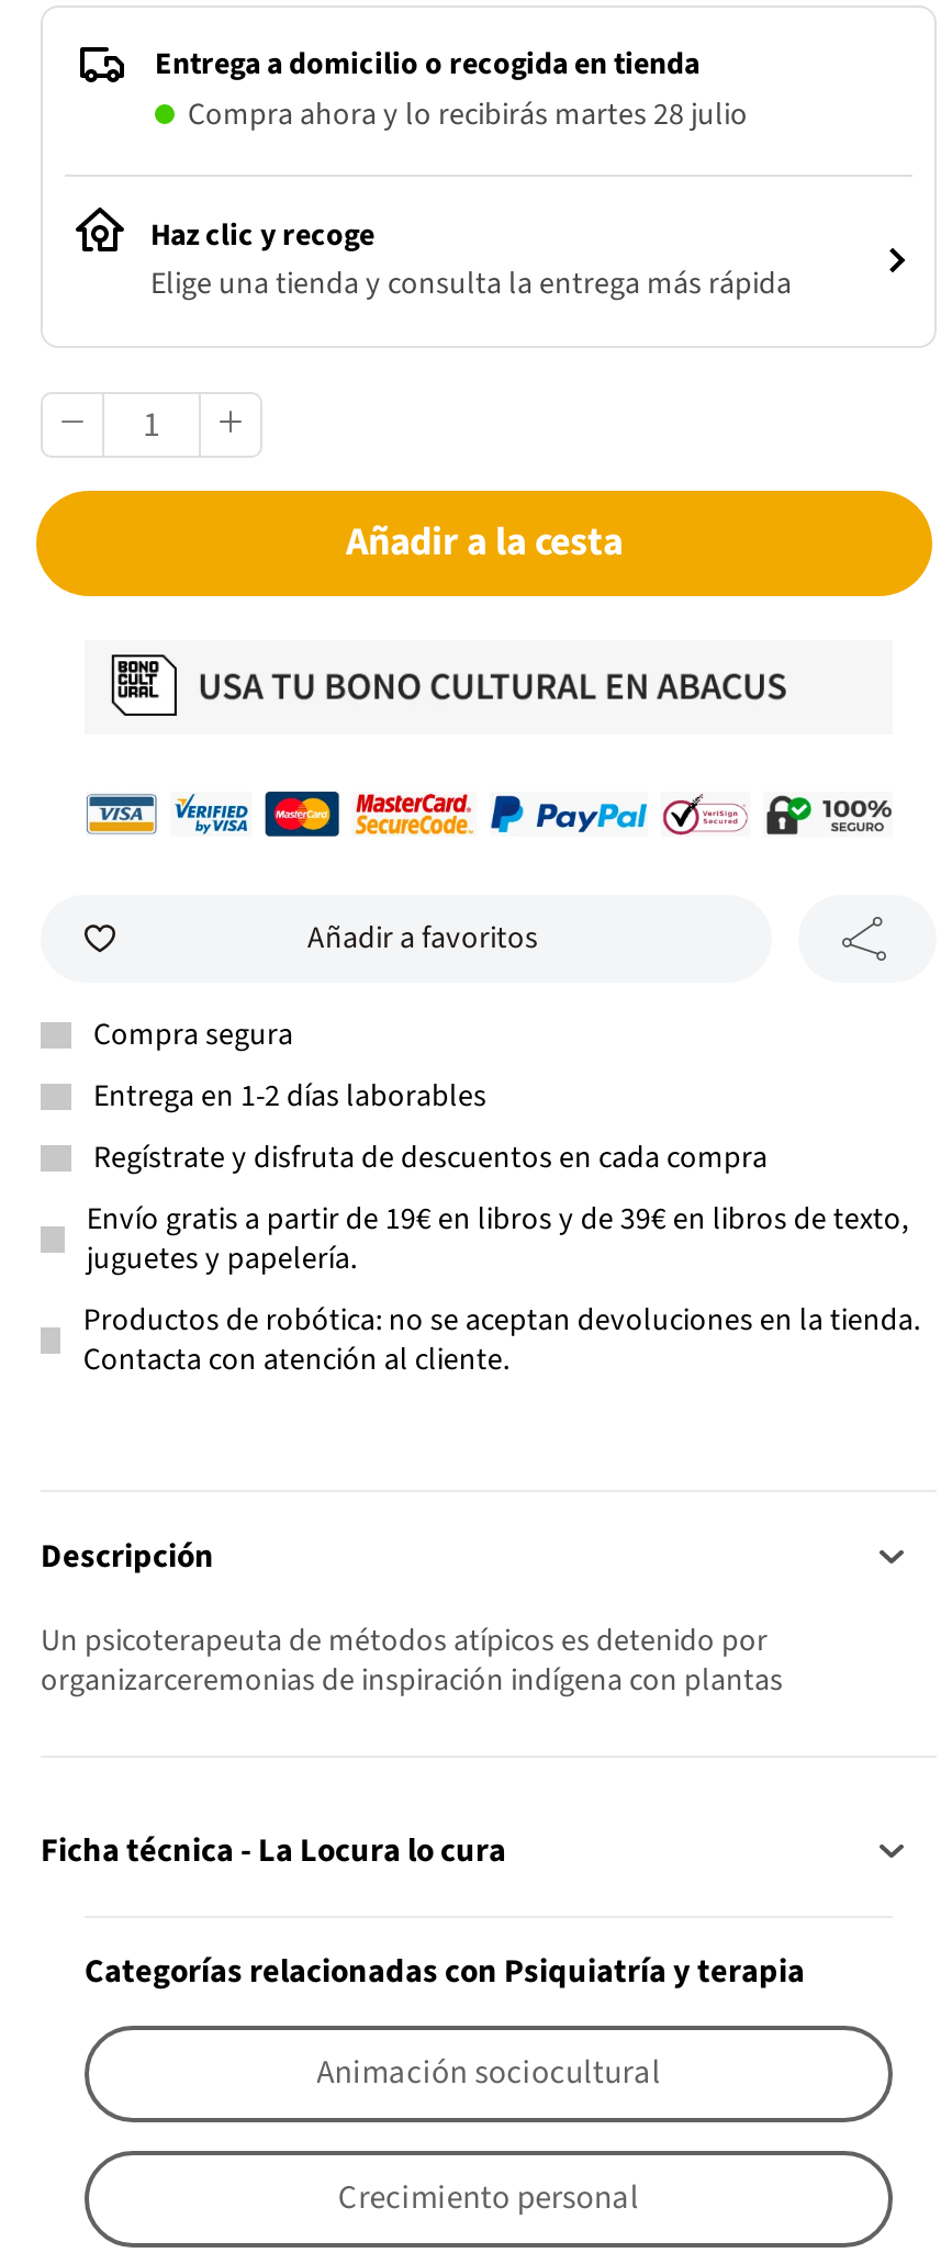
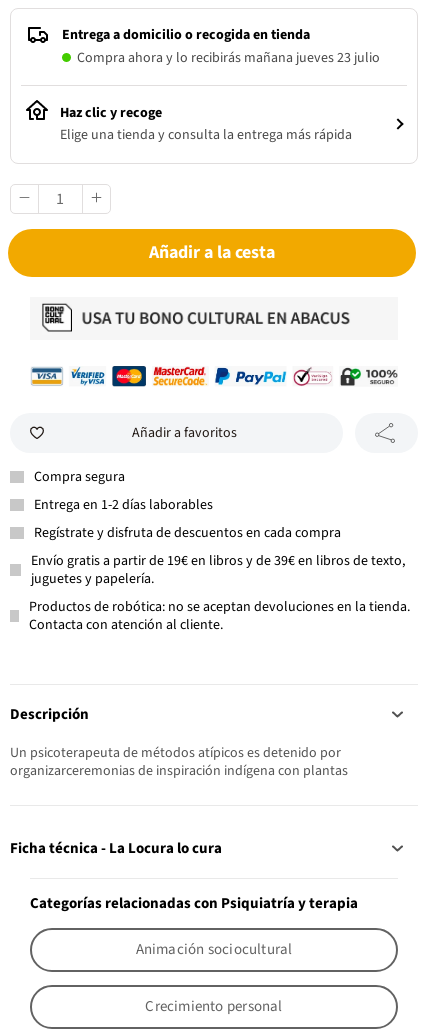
[188,93,748,137] Compra ahora y lo recibirás martes 28 julio -> [77,48,380,68] Compra ahora y lo recibirás mañana jueves 23 julio

